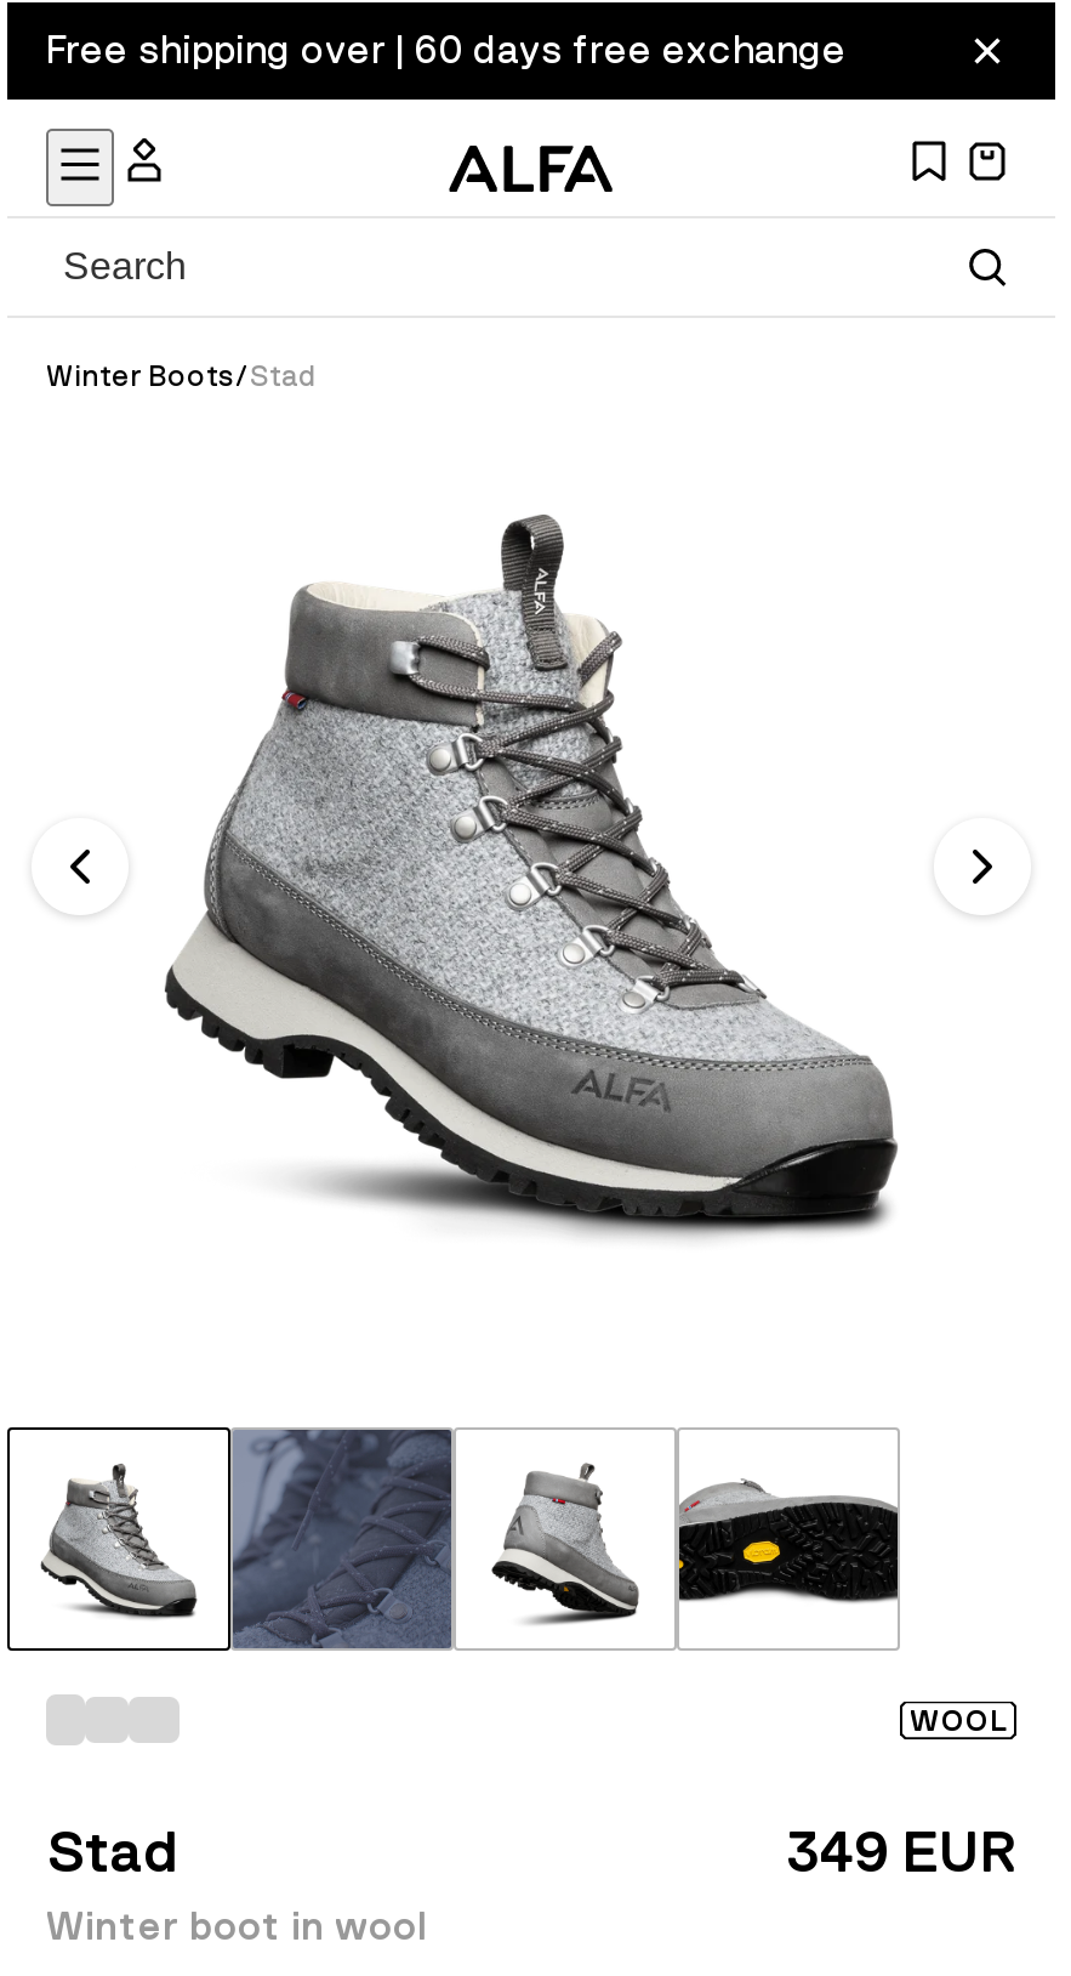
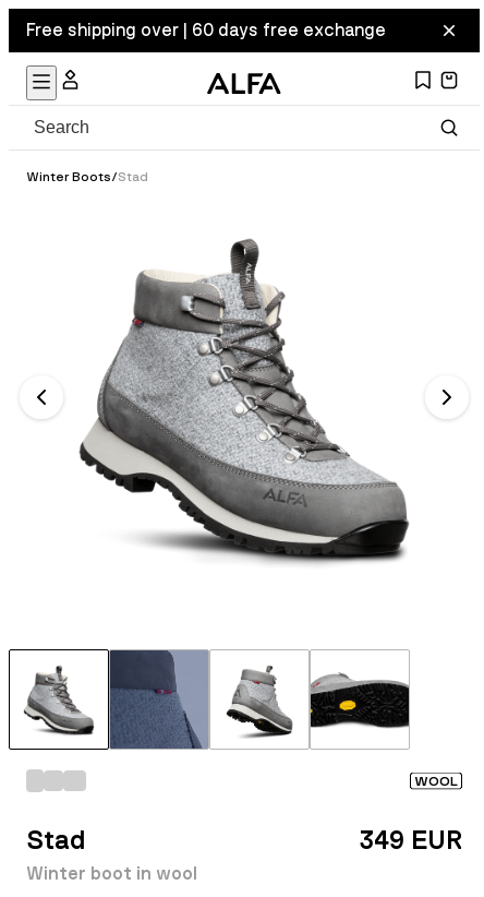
[233,1430,454,1648] [image] -> [110,649,208,747] [image]

